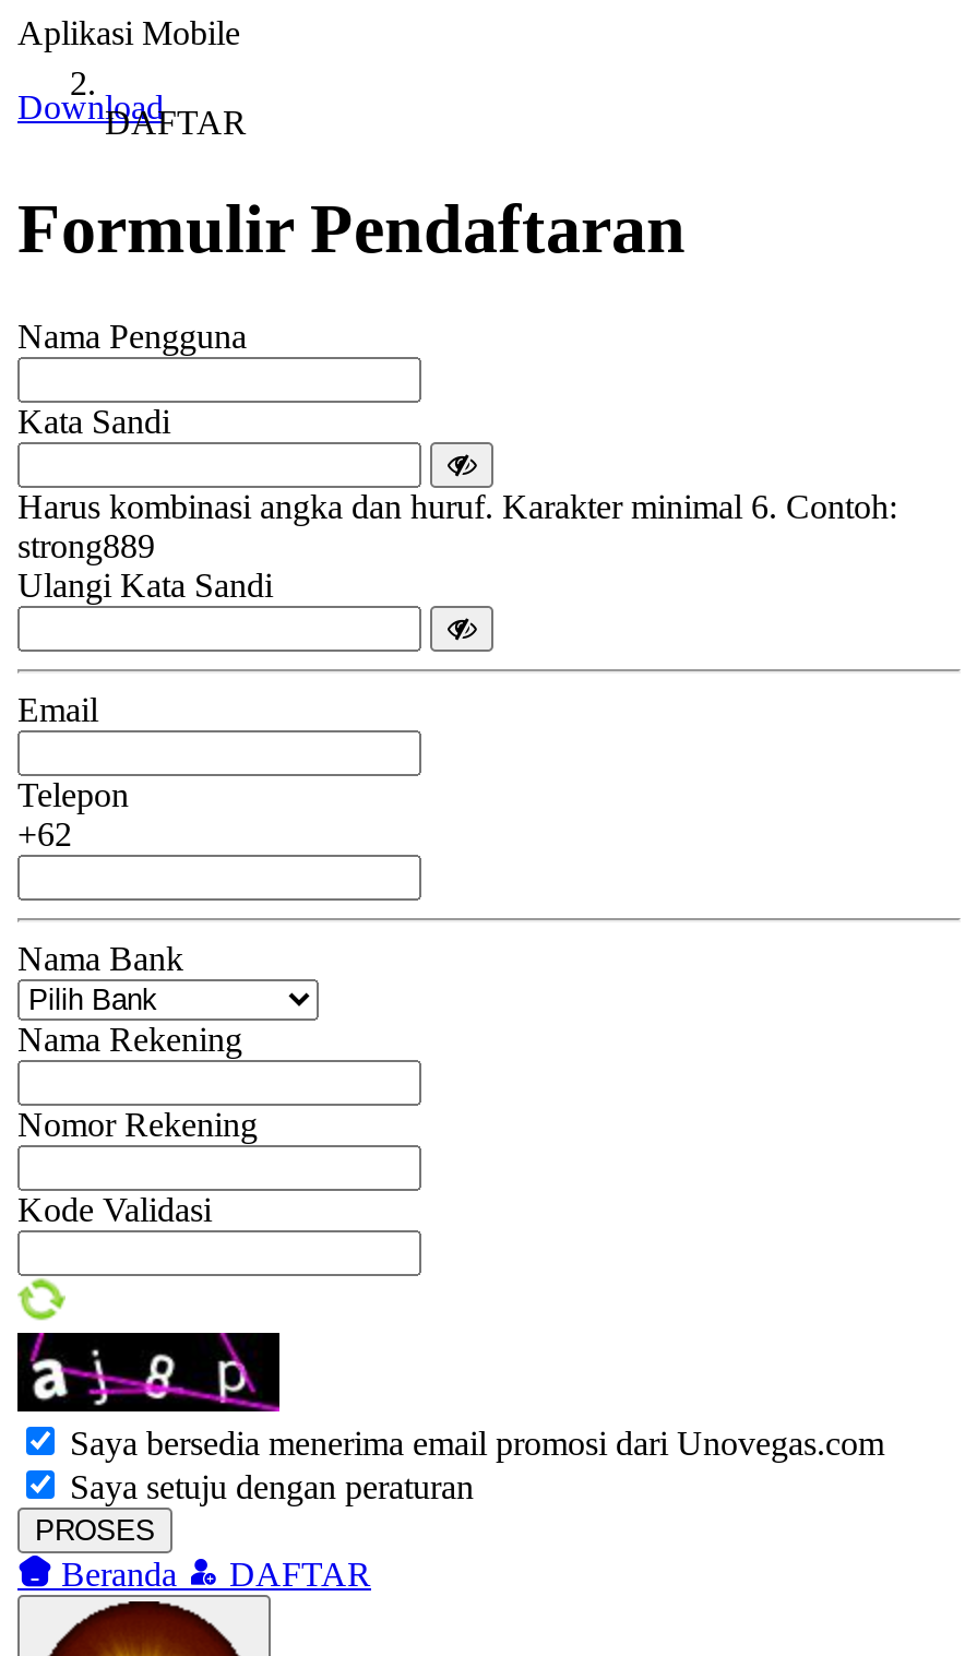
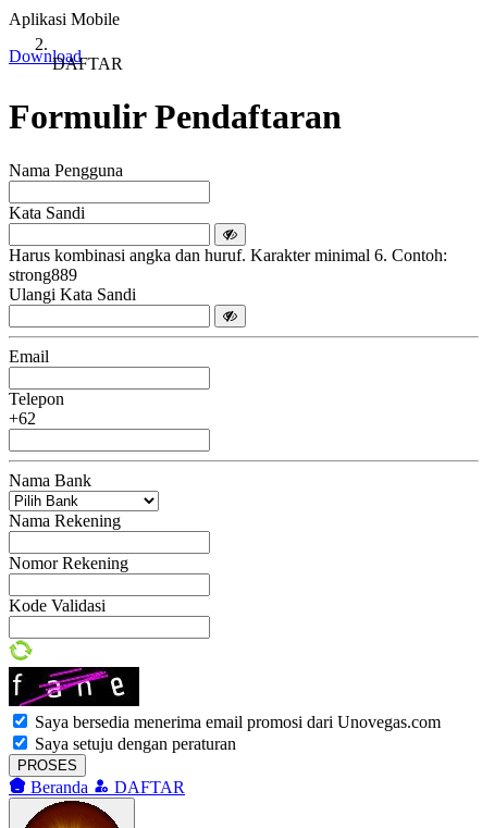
[28,1331,279,1414] [image] -> [12,667,139,707] [image]

